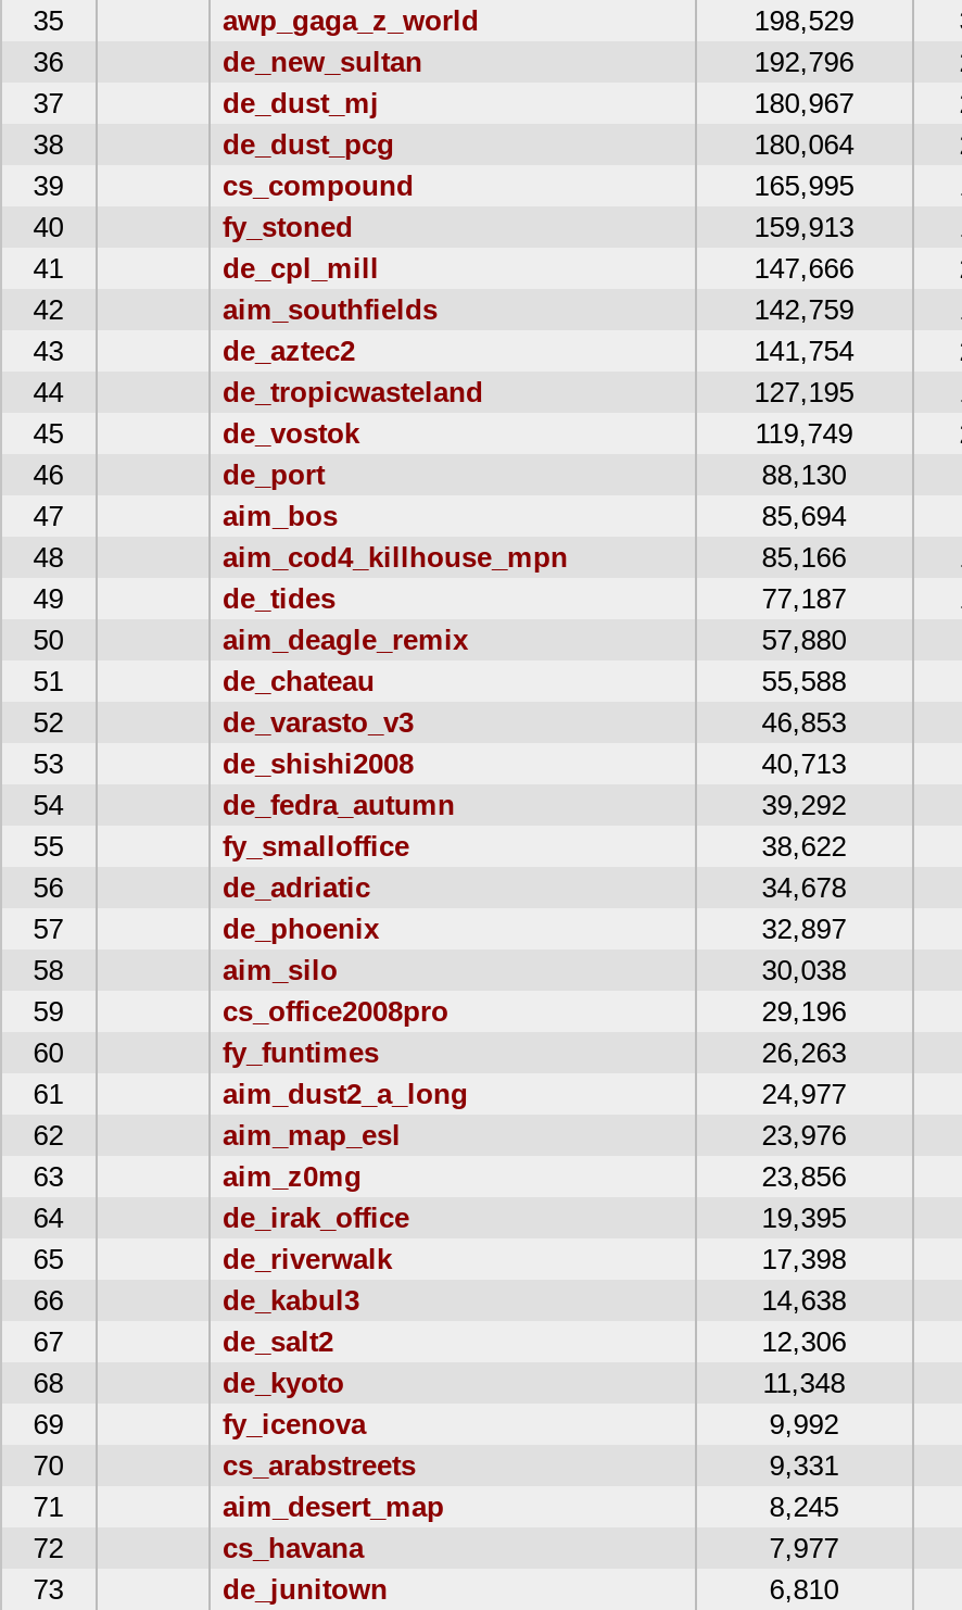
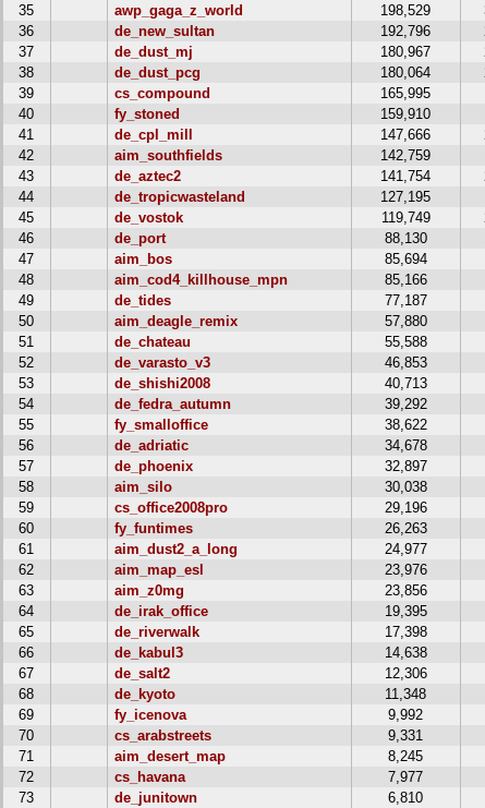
[754,211,854,244] 159,913 -> [381,106,431,122] 159,910

